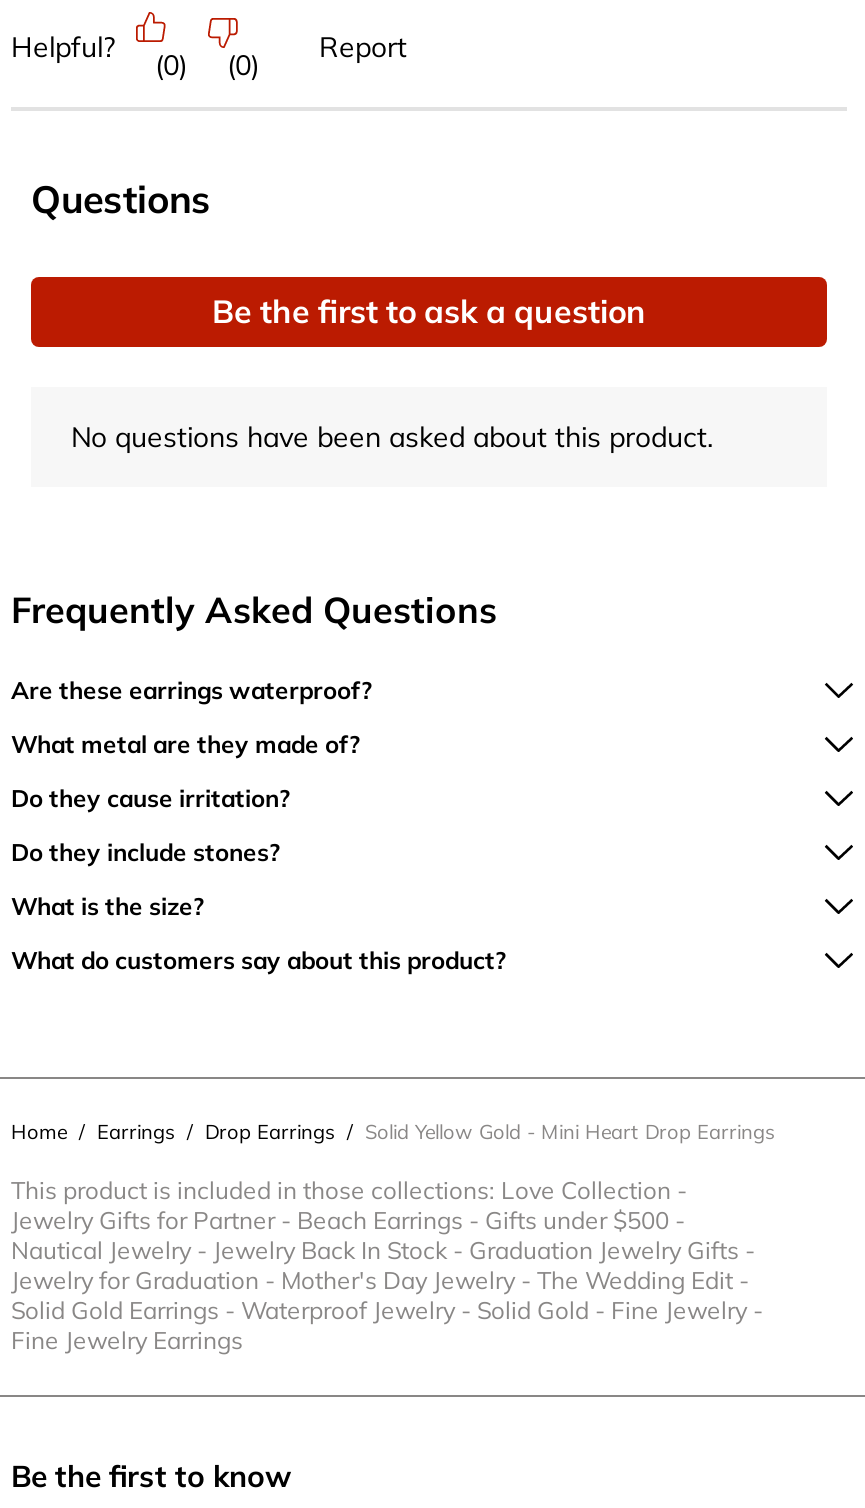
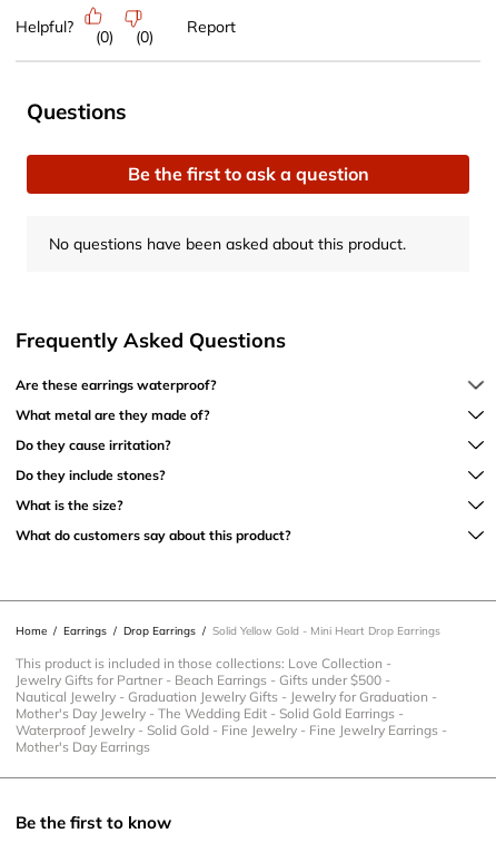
[11,1235,769,1355] Nautical Jewelry - Jewelry Back In Stock - Graduation Jewelry Gifts - | Jewelry for Graduation - Mother's Day Jewelry - The Wedding Edit - | Solid Gold Earrings - Waterproof Jewelry - Solid Gold - Fine Jewelry - | Fine Jewelry Earrings -> [16,688,450,755] Nautical Jewelry - Graduation Jewelry Gifts - Jewelry for Graduation - | Mother's Day Jewelry - The Wedding Edit - Solid Gold Earrings - | Waterproof Jewelry - Solid Gold - Fine Jewelry - Fine Jewelry Earrings - | Mother's Day Earrings

